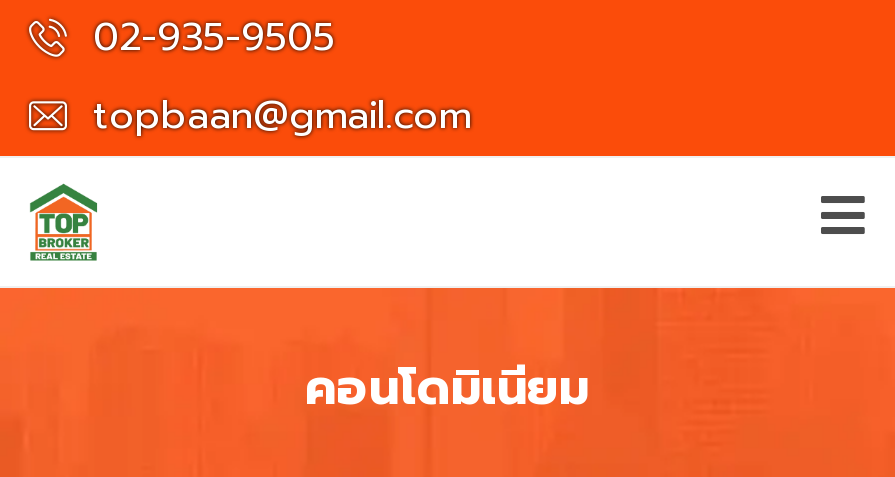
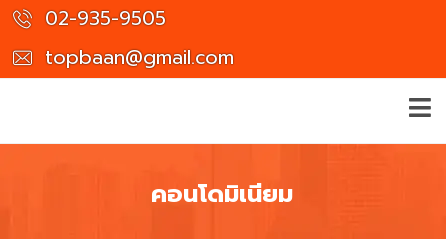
[27,182,99,262] [image] -> none

